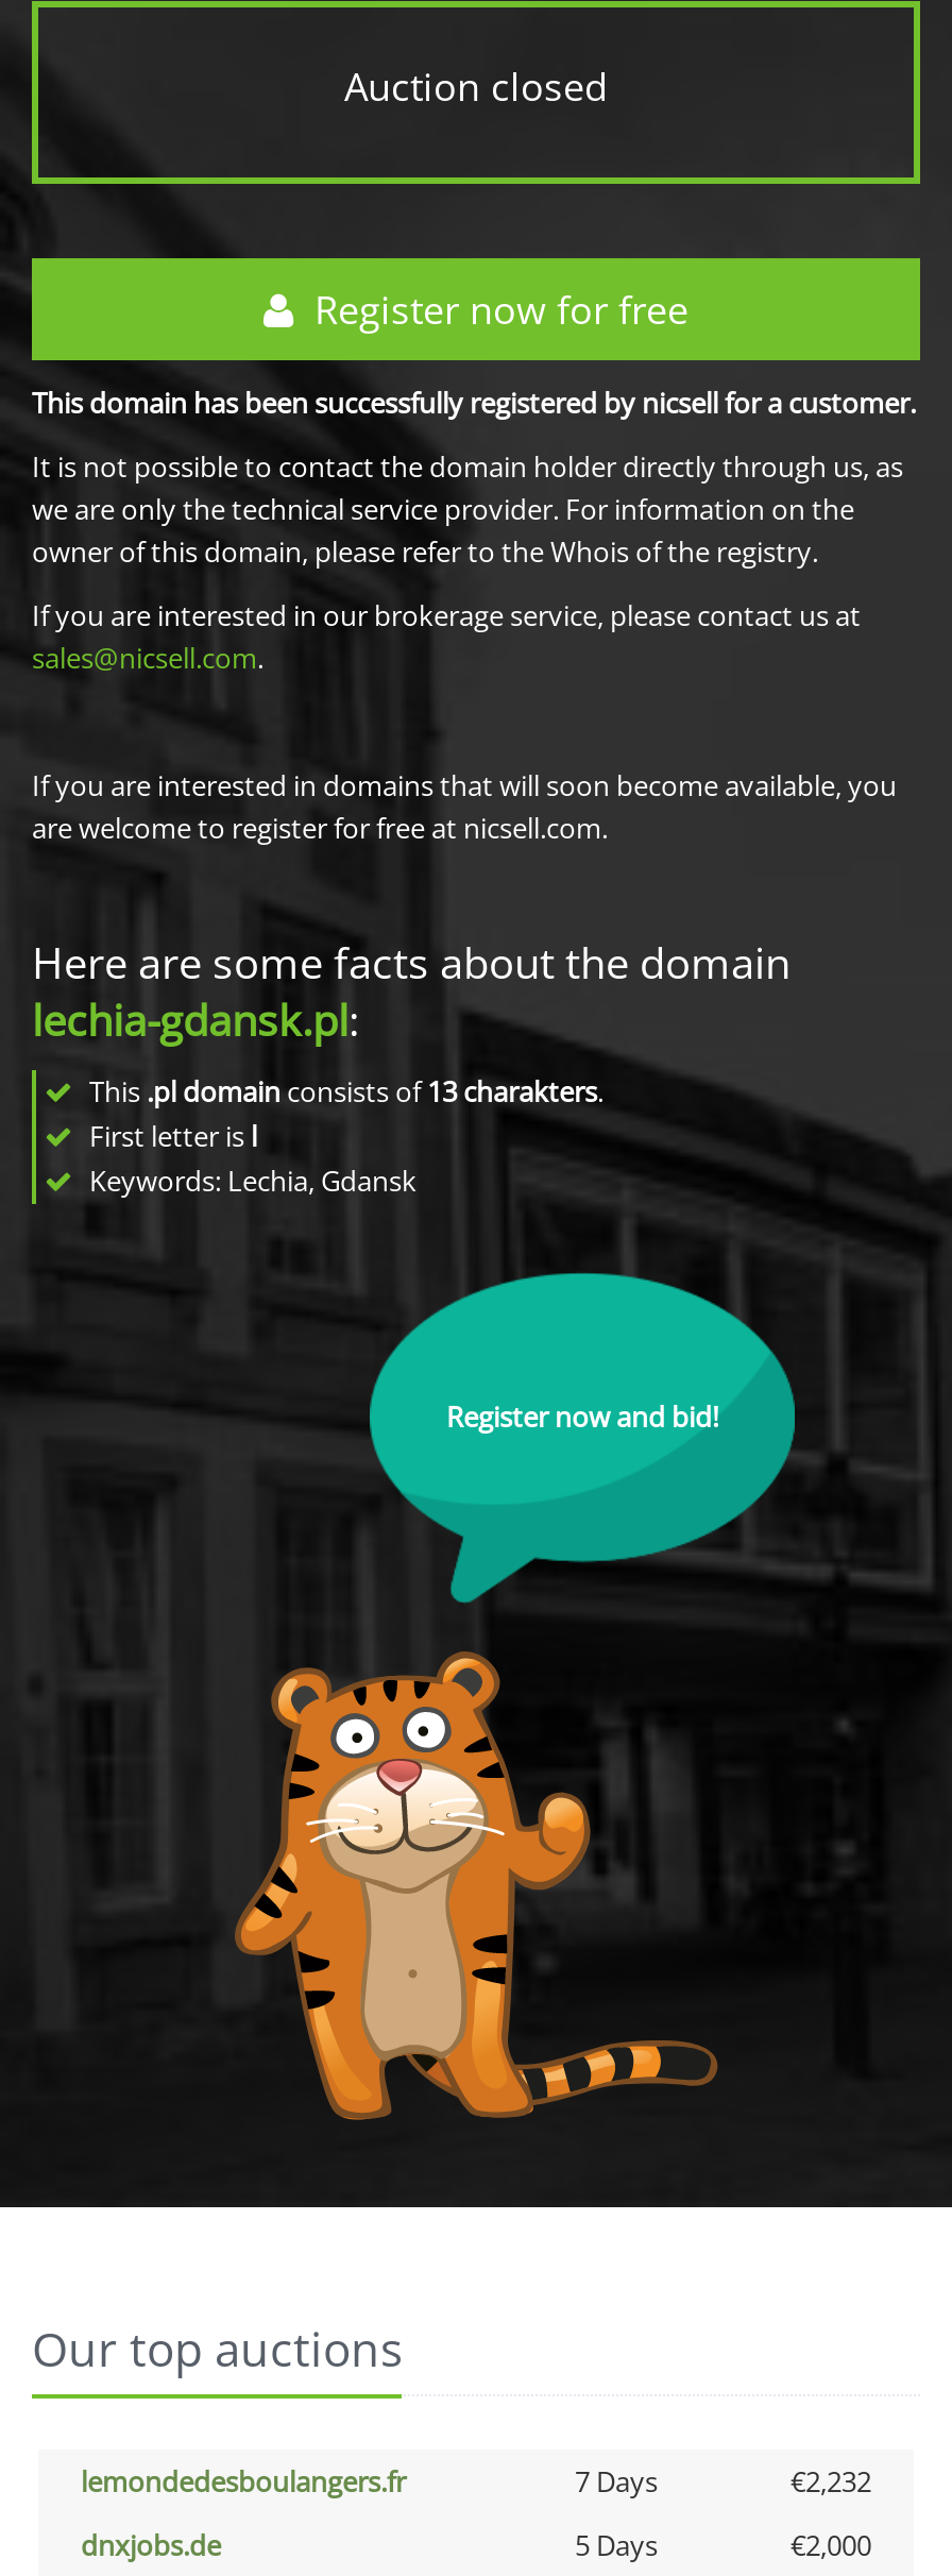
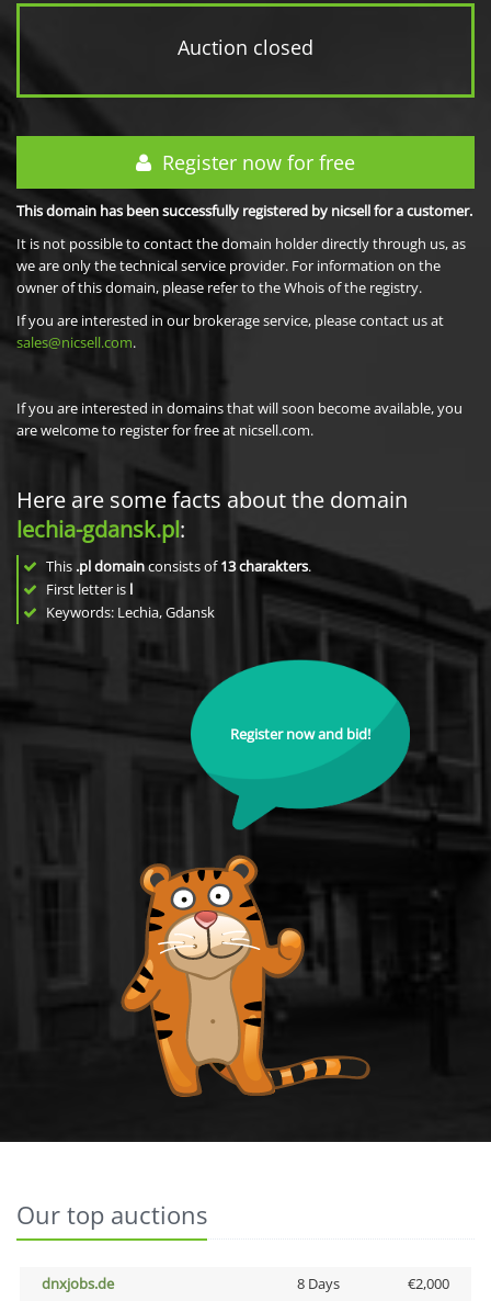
[81,2462,871,2501] lemondedesboulangers.fr | 7 Days | €2,232 -> none
[575,2526,658,2564] 5 Days -> [296,1274,339,1293] 8 Days

